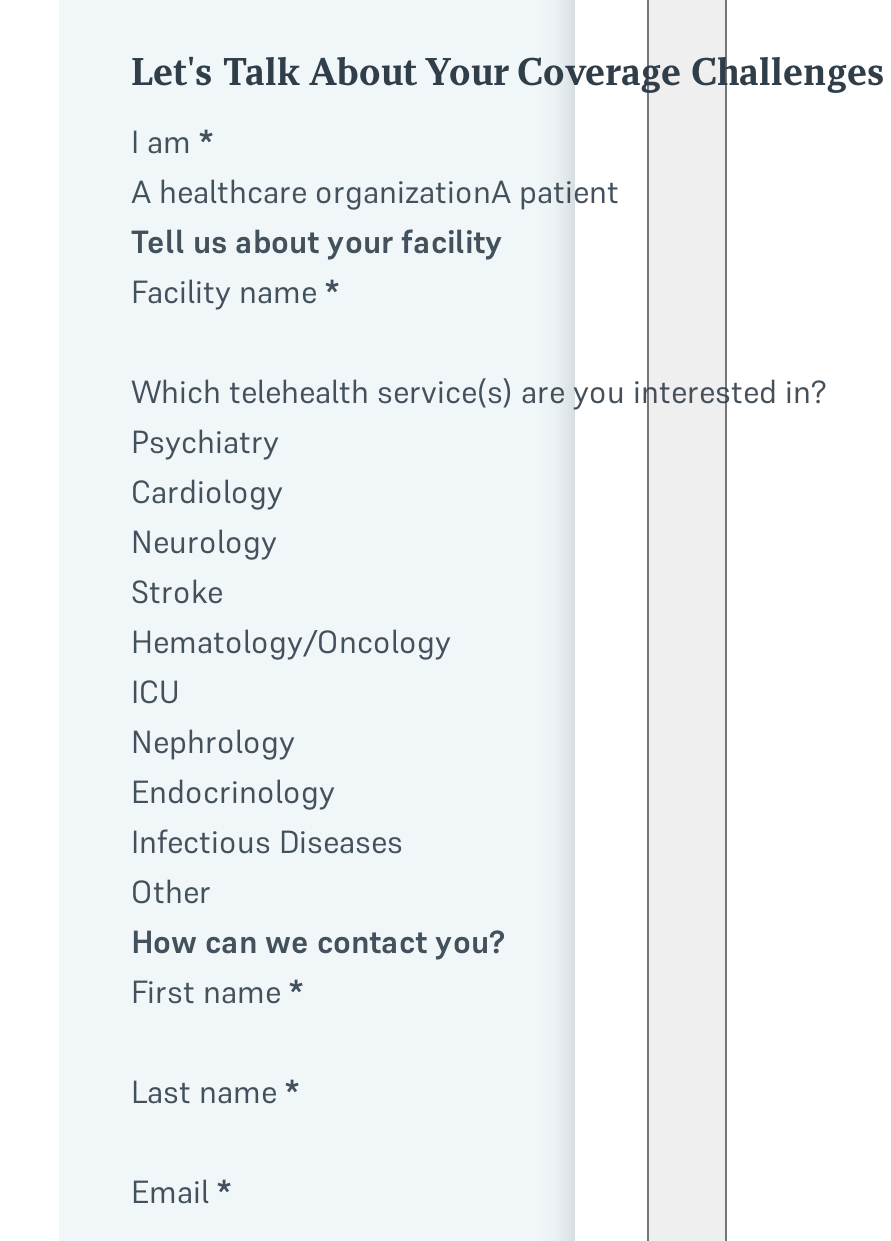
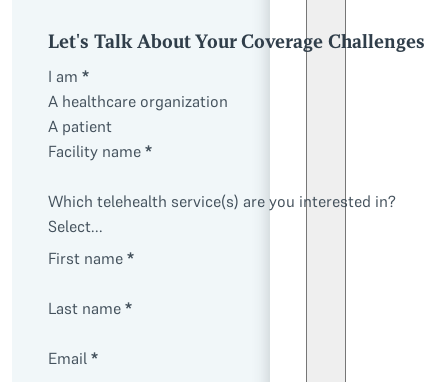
[131,171,619,261] A healthcare organizationA patient | Tell us about your facility -> [48,91,228,136] A healthcare organization | A patient
[131,421,505,961] Psychiatry | Cardiology | Neurology | Stroke | Hematology/Oncology | ICU | Nephrology | Endocrinology | Infectious Diseases | Other | How can we contact you? -> none

